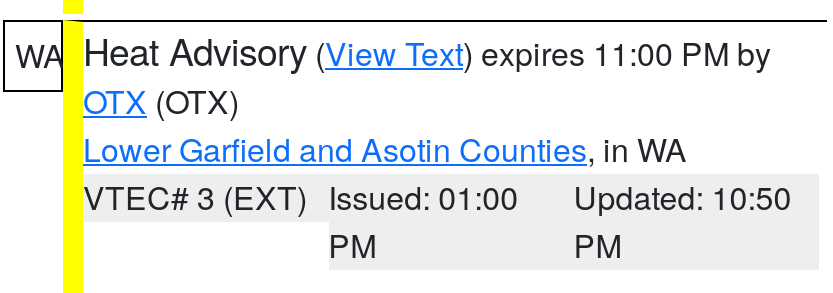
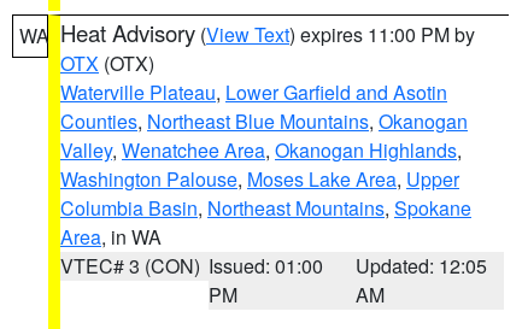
[83,126,687,220] Lower Garfield and Asotin Counties, in WA | VTEC# 3 (EXT) Issued: 01:00 -> [60,78,471,280] Waterville Plateau, Lower Garfield and Asotin | Counties, Northeast Blue Mountains, Okanogan | Valley, Wenatchee Area, Okanogan Highlands, | Washington Palouse, Moses Lake Area, Upper | Columbia Basin, Northeast Mountains, Spokane | Area, in WA | VTEC# 3 (CON) Issued: 01:00
[573,174,791,268] Updated: 10:50 | PM -> [356,252,487,309] Updated: 12:05 | AM

